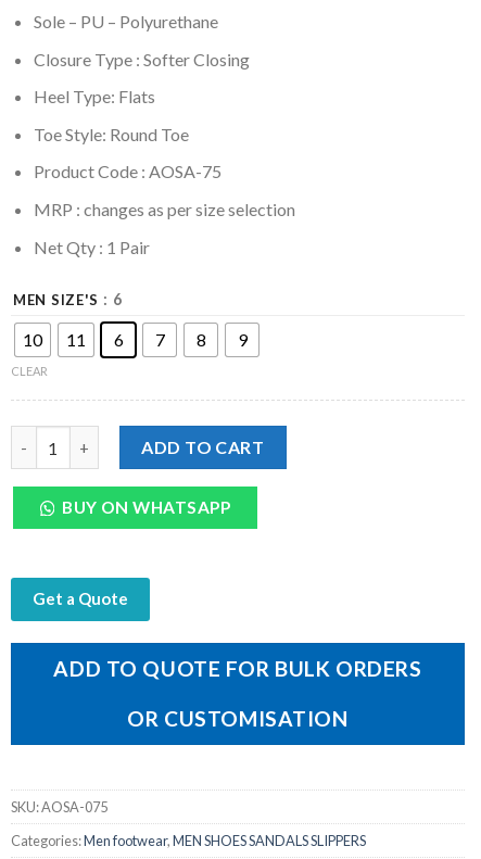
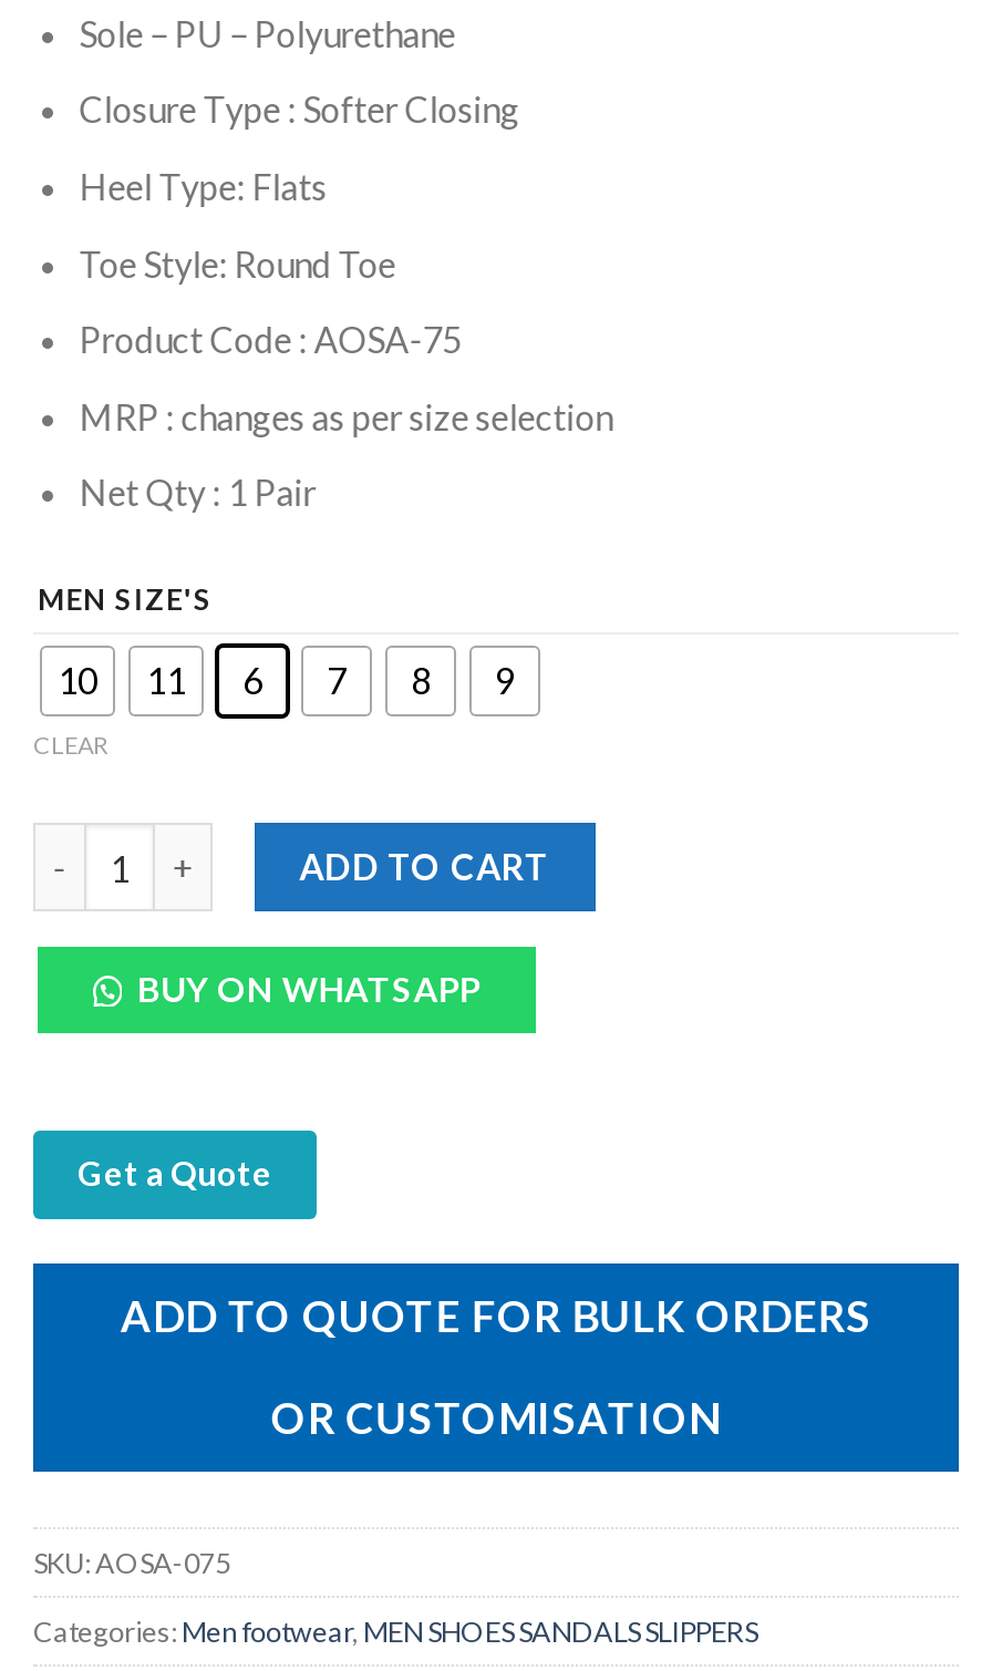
[13,289,122,308] MEN SIZE'S : 6 -> [38,582,213,618] MEN SIZE'S

